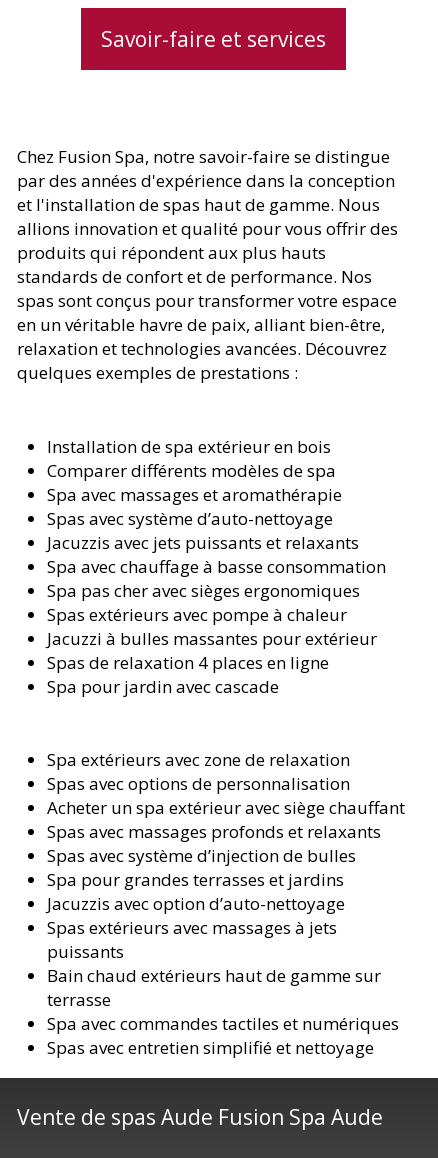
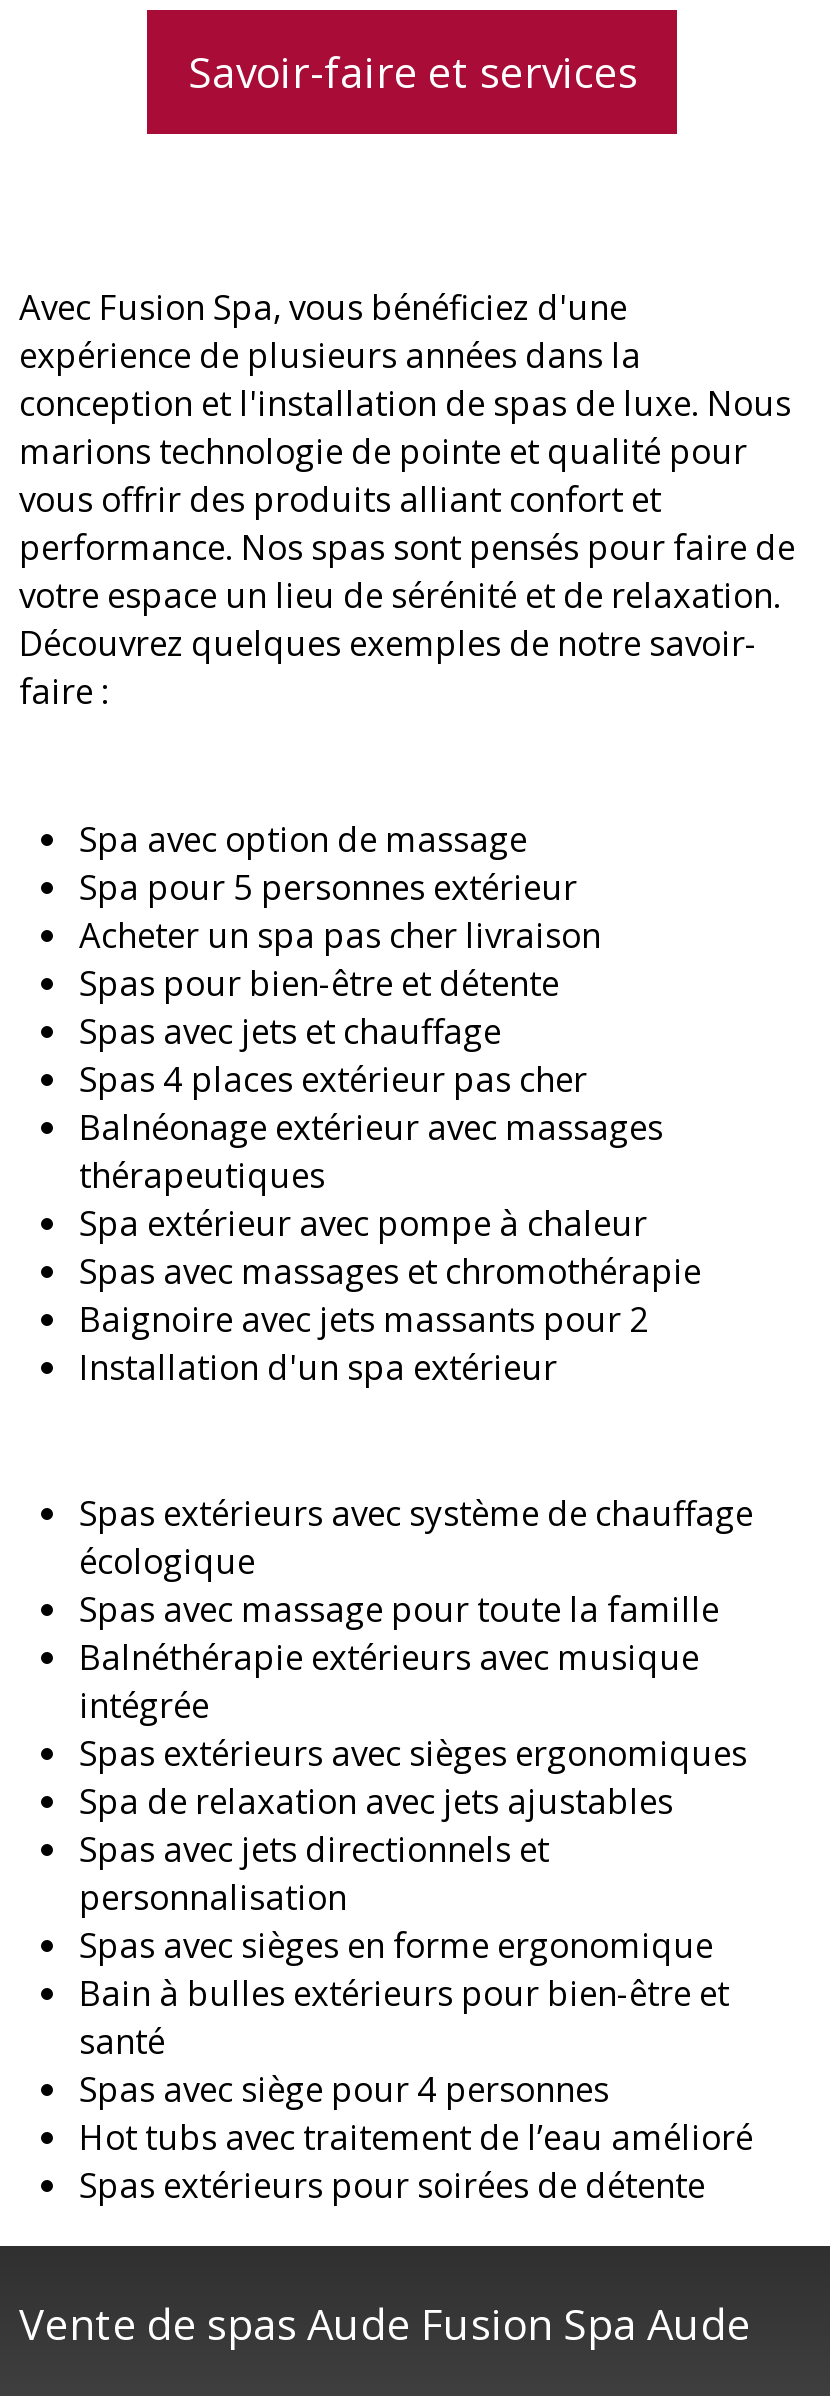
[17,145,398,384] Chez Fusion Spa, notre savoir-faire se distingue | par des années d'expérience dans la conception | et l'installation de spas haut de gamme. Nous | allions innovation et qualité pour vous offrir des | produits qui répondent aux plus hauts | standards de confort et de performance. Nos | spas sont conçus pour transformer votre espace | en un véritable havre de paix, alliant bien-être, | relaxation et technologies avancées. Découvrez | quelques exemples de prestations : -> [19,285,795,715] Avec Fusion Spa, vous bénéficiez d'une | expérience de plusieurs années dans la | conception et l'installation de spas de luxe. Nous | marions technologie de pointe et qualité pour | vous offrir des produits alliant confort et | performance. Nos spas sont pensés pour faire de | votre espace un lieu de sérénité et de relaxation. | Découvrez quelques exemples de notre savoir- | faire :
[47,435,386,698] Installation de spa extérieur en bois | Comparer différents modèles de spa | Spa avec massages et aromathérapie | Spas avec système d’auto-nettoyage | Jacuzzis avec jets puissants et relaxants | Spa avec chauffage à basse consommation | Spa pas cher avec sièges ergonomiques | Spas extérieurs avec pompe à chaleur | Jacuzzi à bulles massantes pour extérieur | Spas de relaxation 4 places en ligne | Spa pour jardin avec cascade -> [79,816,701,1390] Spa avec option de massage | Spa pour 5 personnes extérieur | Acheter un spa pas cher livraison | Spas pour bien-être et détente | Spas avec jets et chauffage | Spas 4 places extérieur pas cher | Balnéonage extérieur avec massages | thérapeutiques | Spa extérieur avec pompe à chaleur | Spas avec massages et chromothérapie | Baignoire avec jets massants pour 2 | Installation d'un spa extérieur
[47,748,405,1059] Spa extérieurs avec zone de relaxation | Spas avec options de personnalisation | Acheter un spa extérieur avec siège chauffant | Spas avec massages profonds et relaxants | Spas avec système d’injection de bulles | Spa pour grandes terrasses et jardins | Jacuzzis avec option d’auto-nettoyage | Spas extérieurs avec massages à jets | puissants | Bain chaud extérieurs haut de gamme sur | terrasse | Spa avec commandes tactiles et numériques | Spas avec entretien simplifié et nettoyage -> [79,1490,753,2208] Spas extérieurs avec système de chauffage | écologique | Spas avec massage pour toute la famille | Balnéthérapie extérieurs avec musique | intégrée | Spas extérieurs avec sièges ergonomiques | Spa de relaxation avec jets ajustables | Spas avec jets directionnels et | personnalisation | Spas avec sièges en forme ergonomique | Bain à bulles extérieurs pour bien-être et | santé | Spas avec siège pour 4 personnes | Hot tubs avec traitement de l’eau amélioré | Spas extérieurs pour soirées de détente

